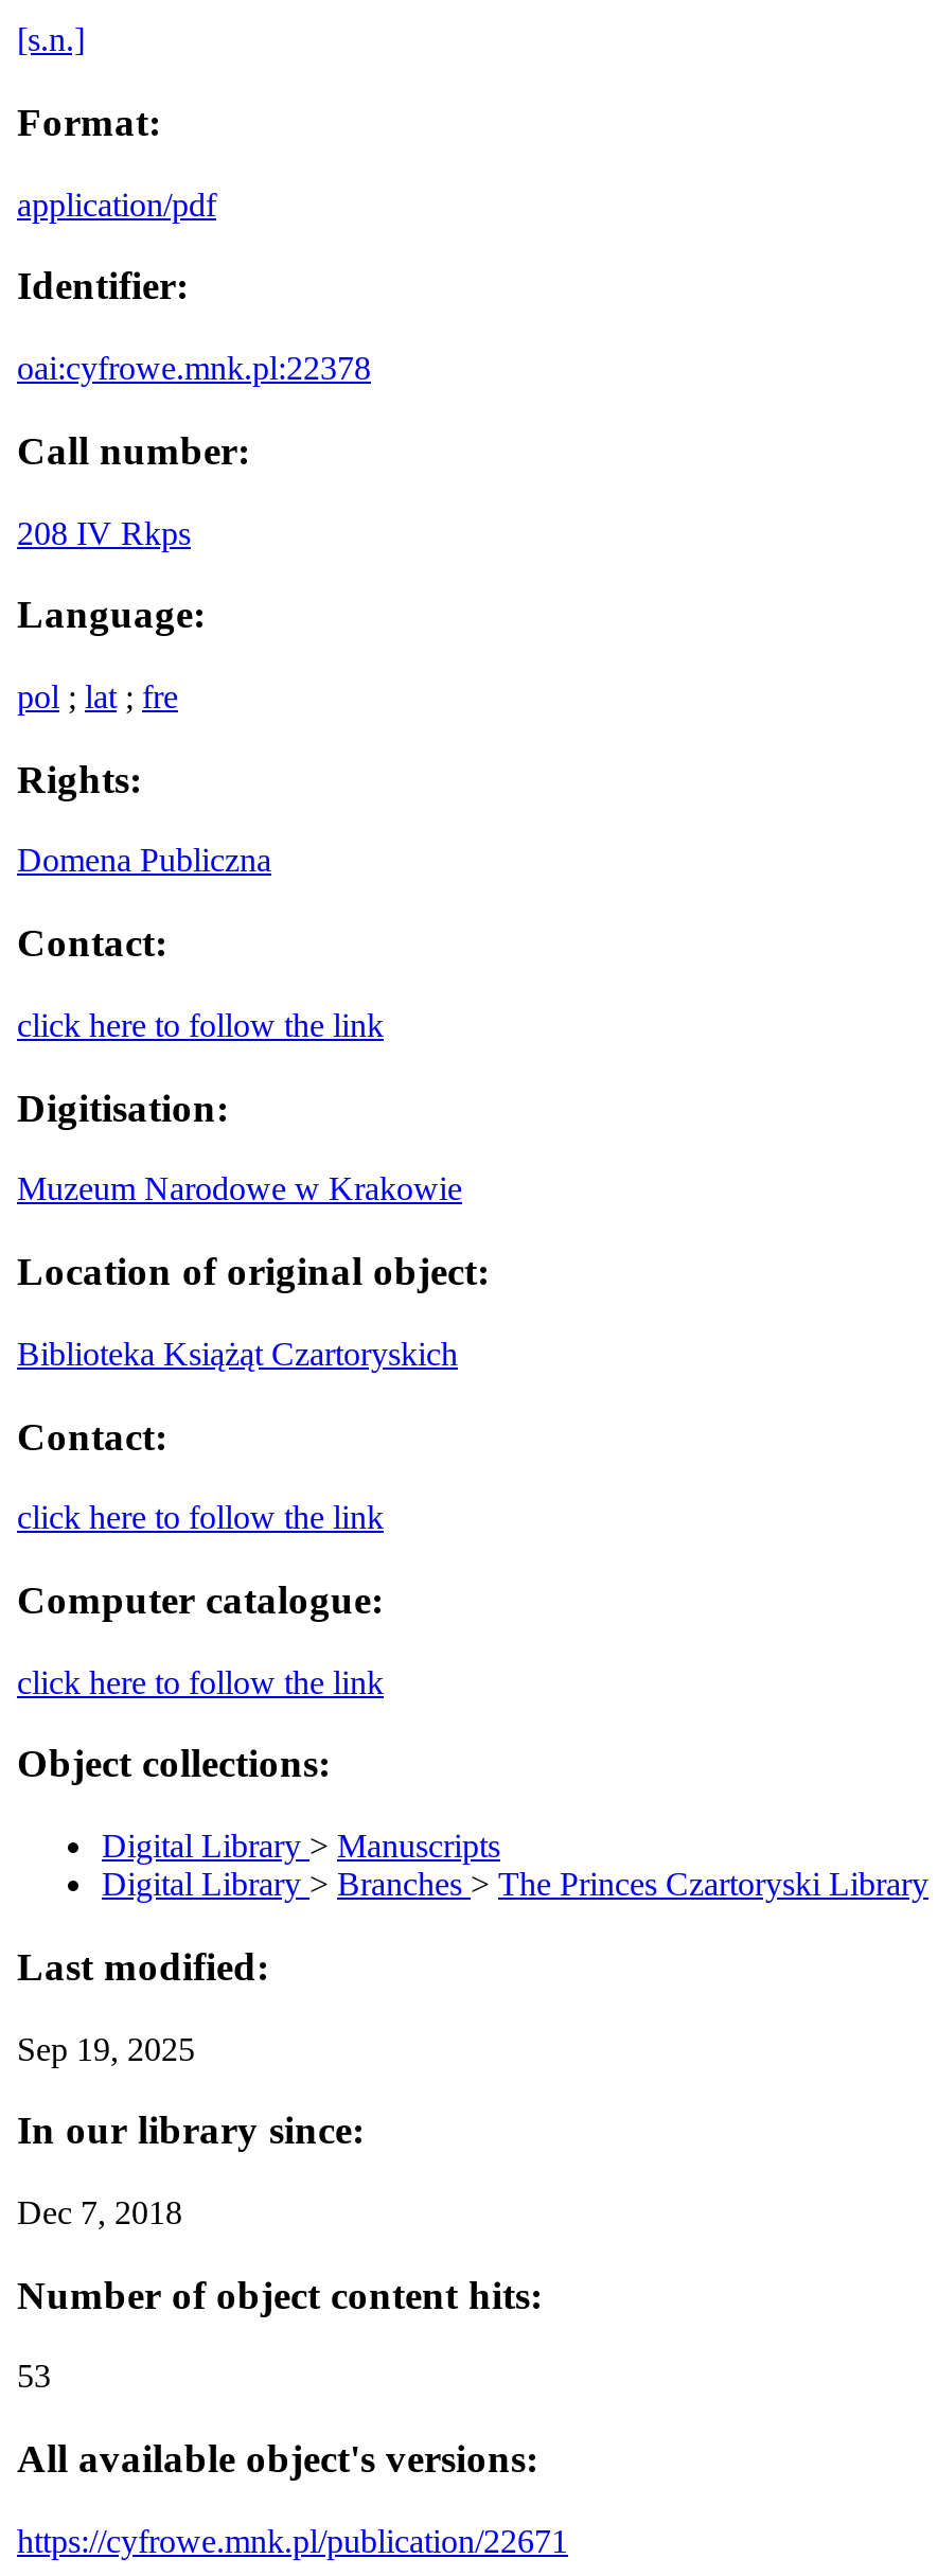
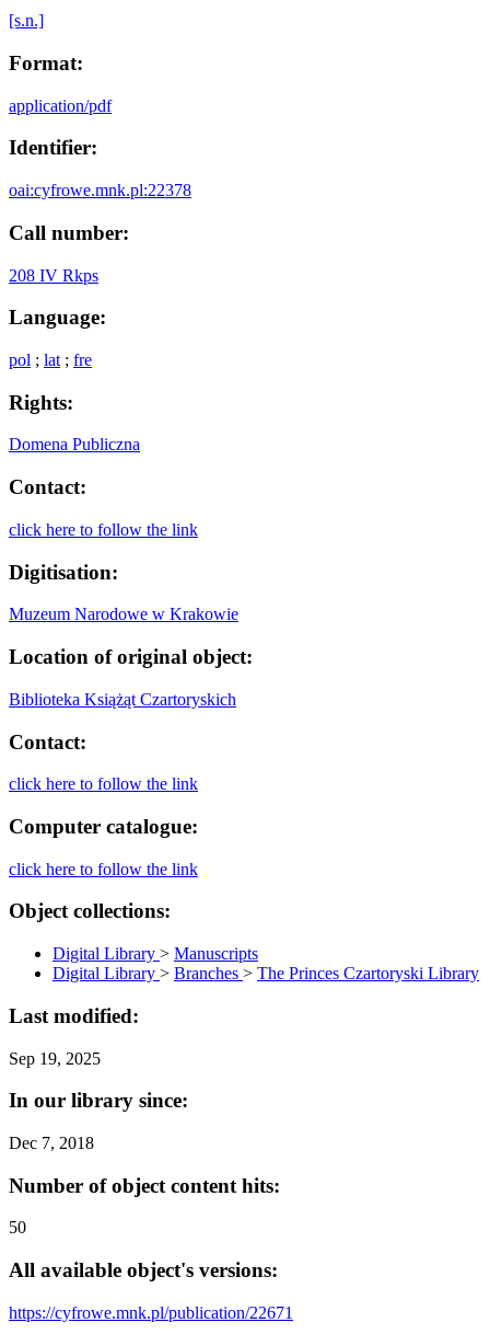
[17,2358,51,2395] 53 -> [9,1218,26,1237] 50

